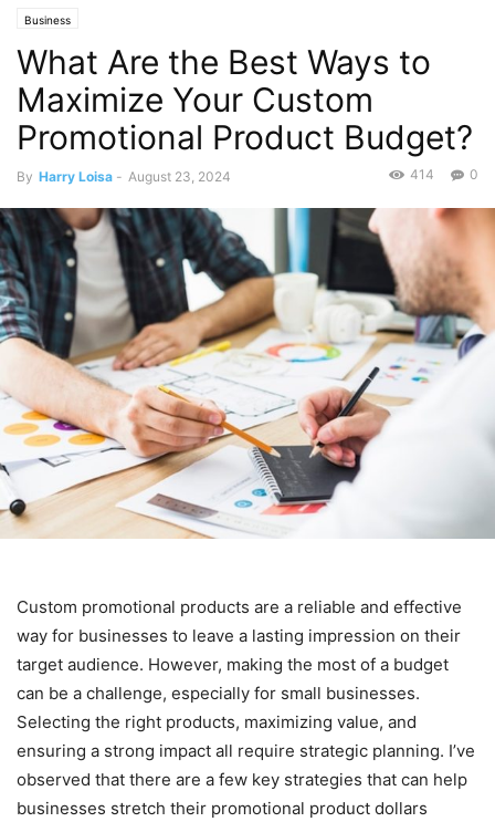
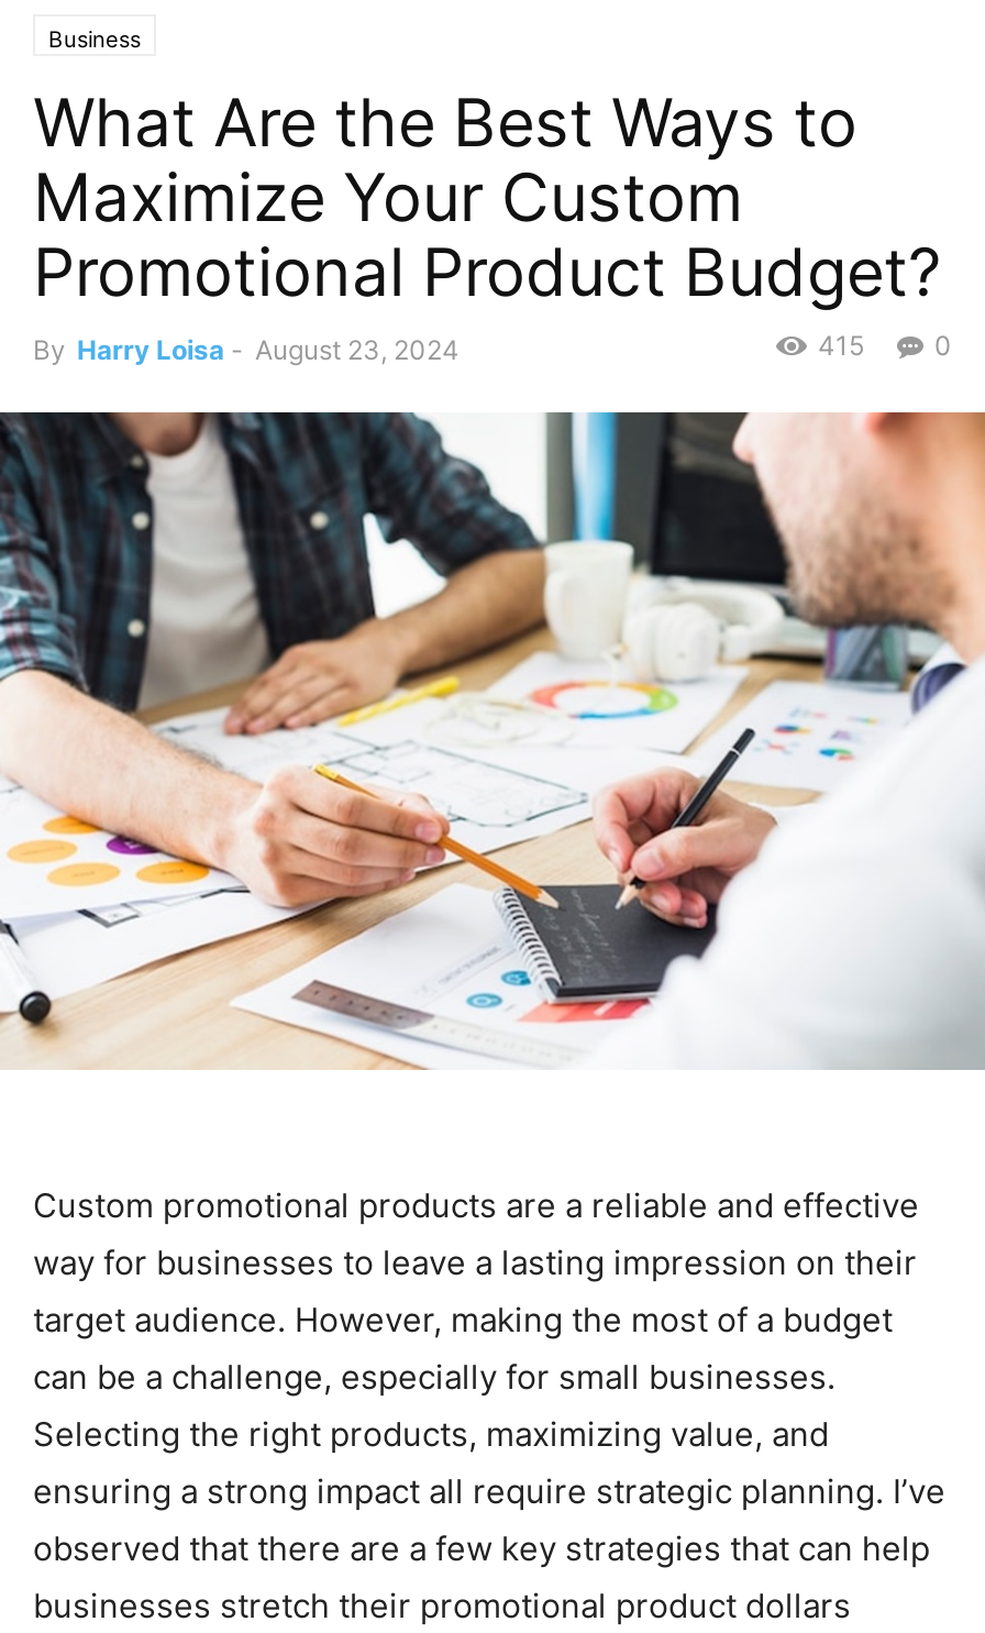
[410,166,434,183] 414 -> [818,329,864,362] 415

